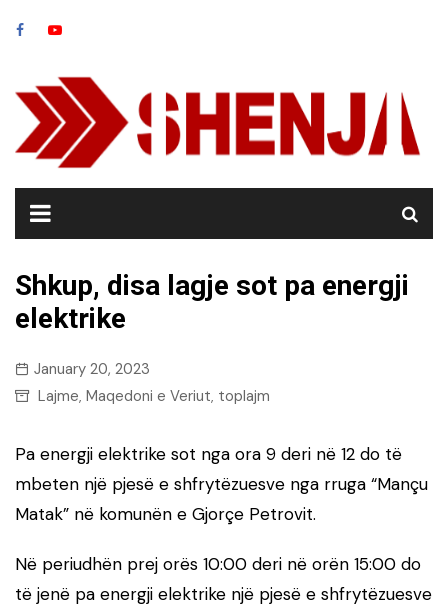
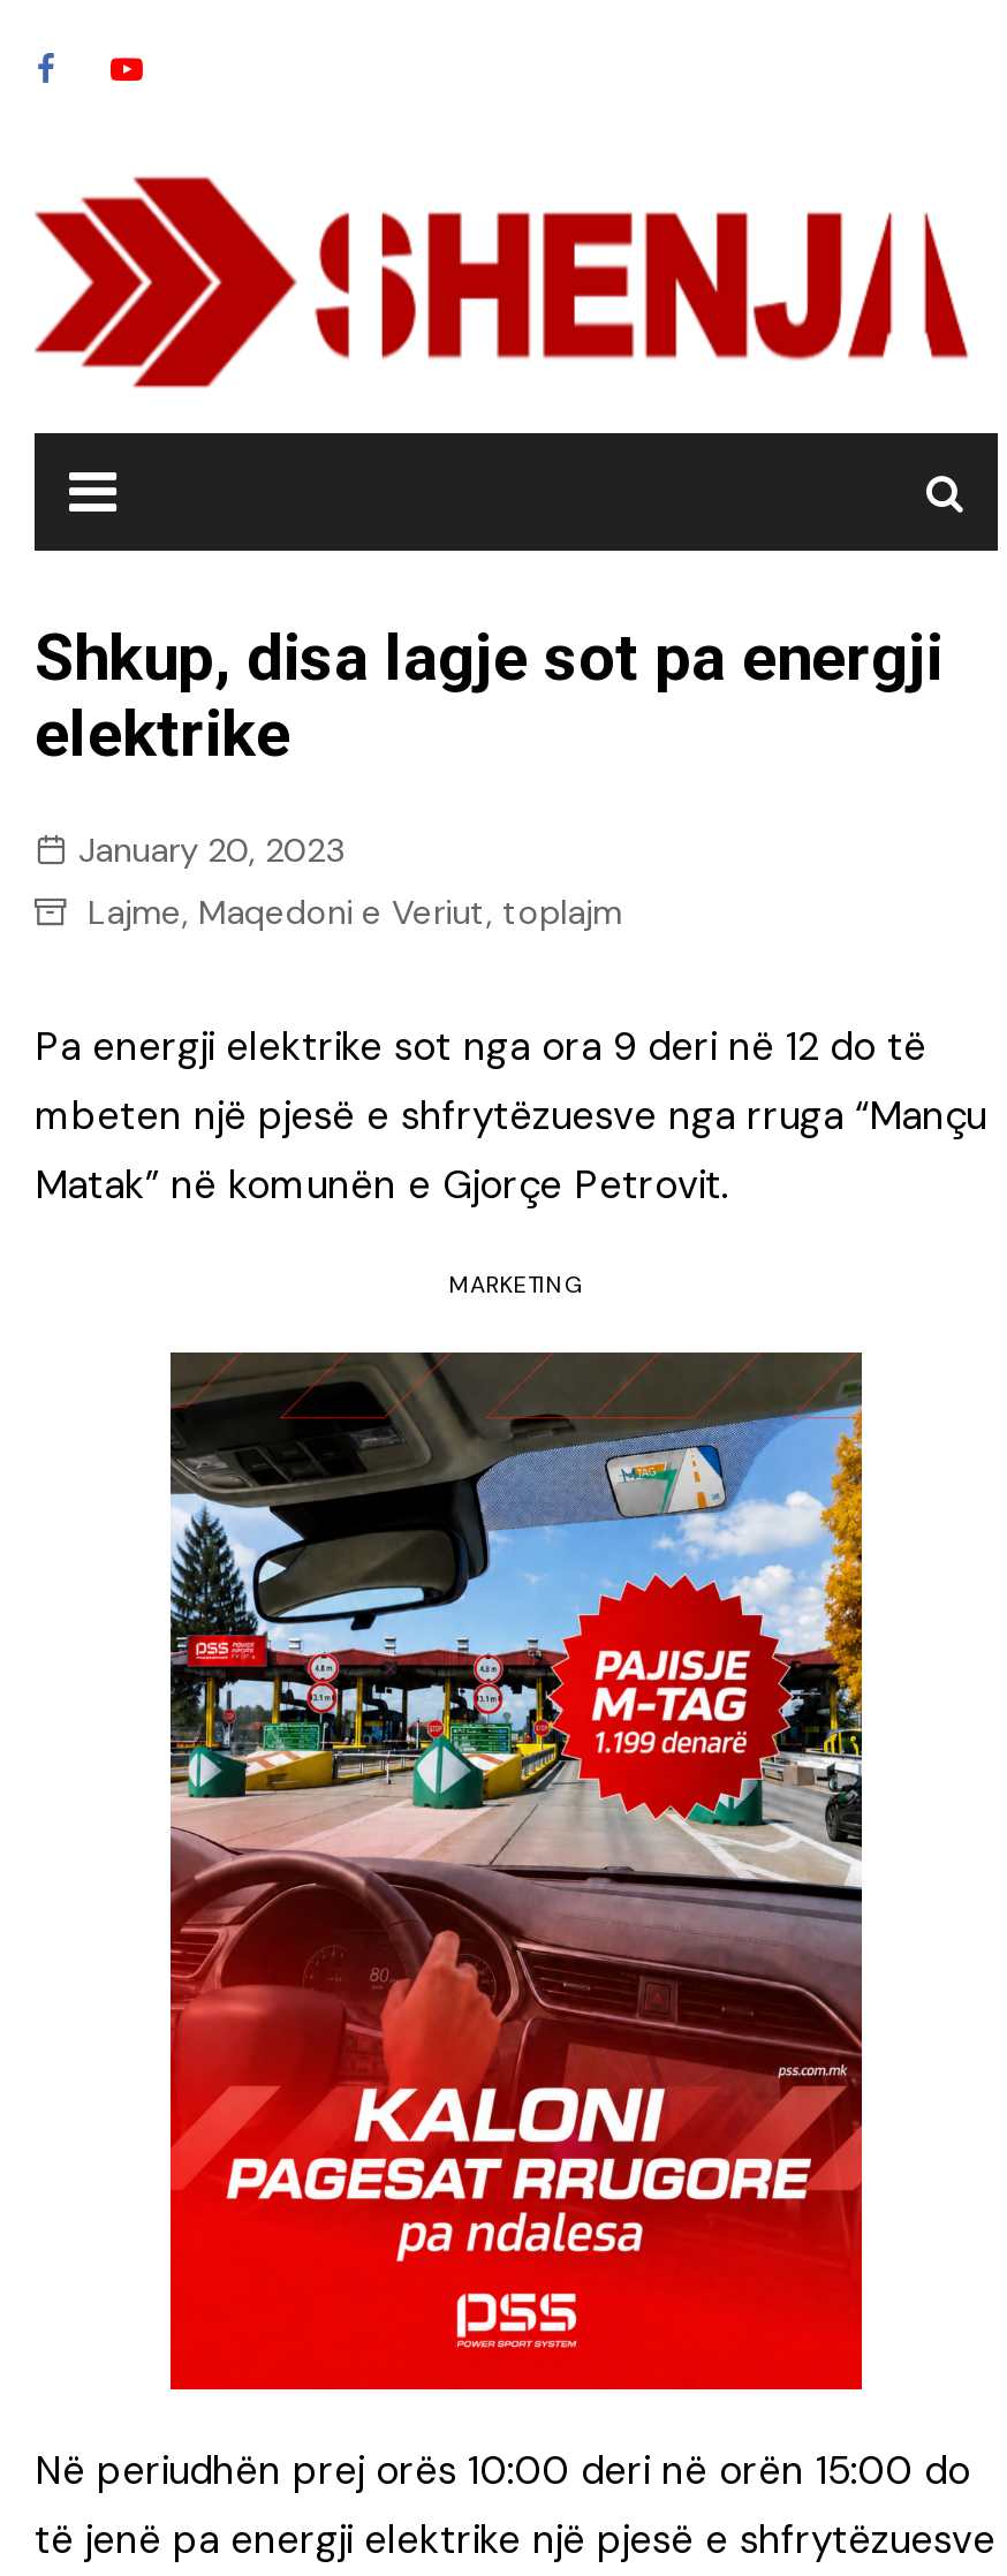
none -> [168,1350,864,2394] [image]
none -> [449,1269,583,1299] MARKETING

